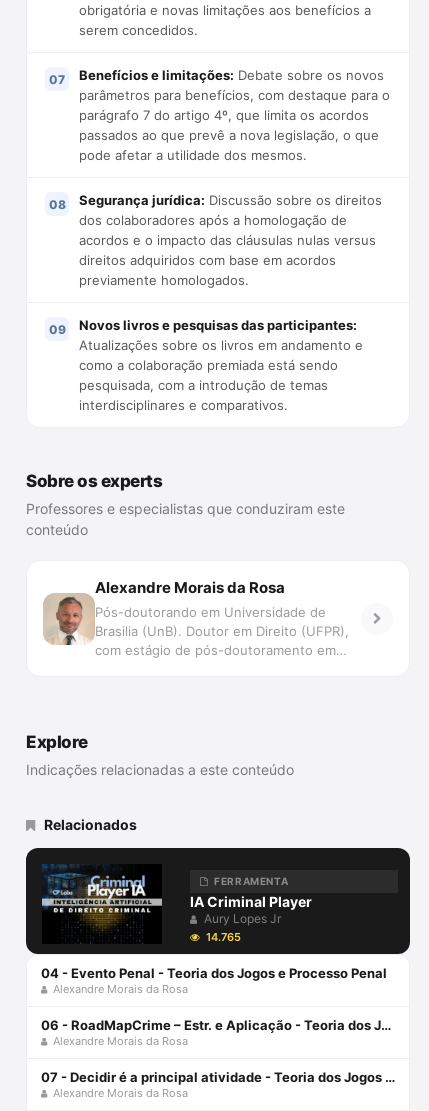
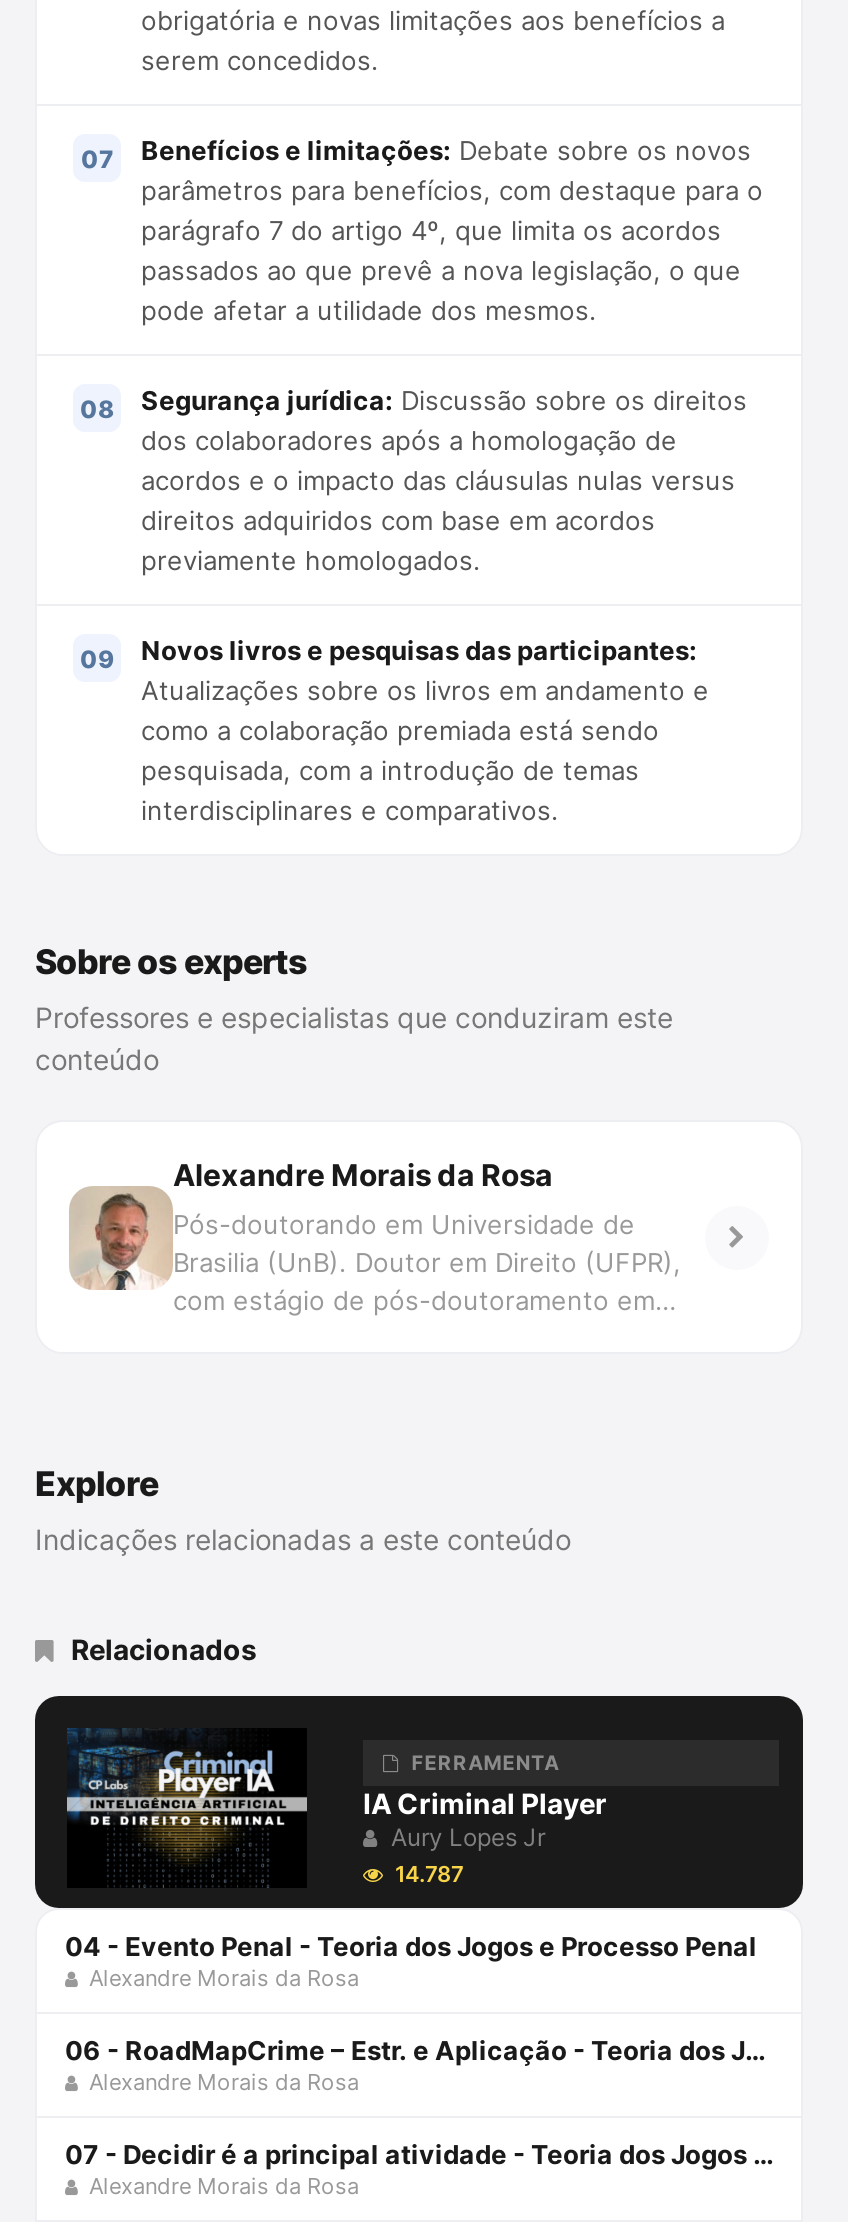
[203,930,241,944] 14.765 -> [389,1860,463,1888] 14.787

